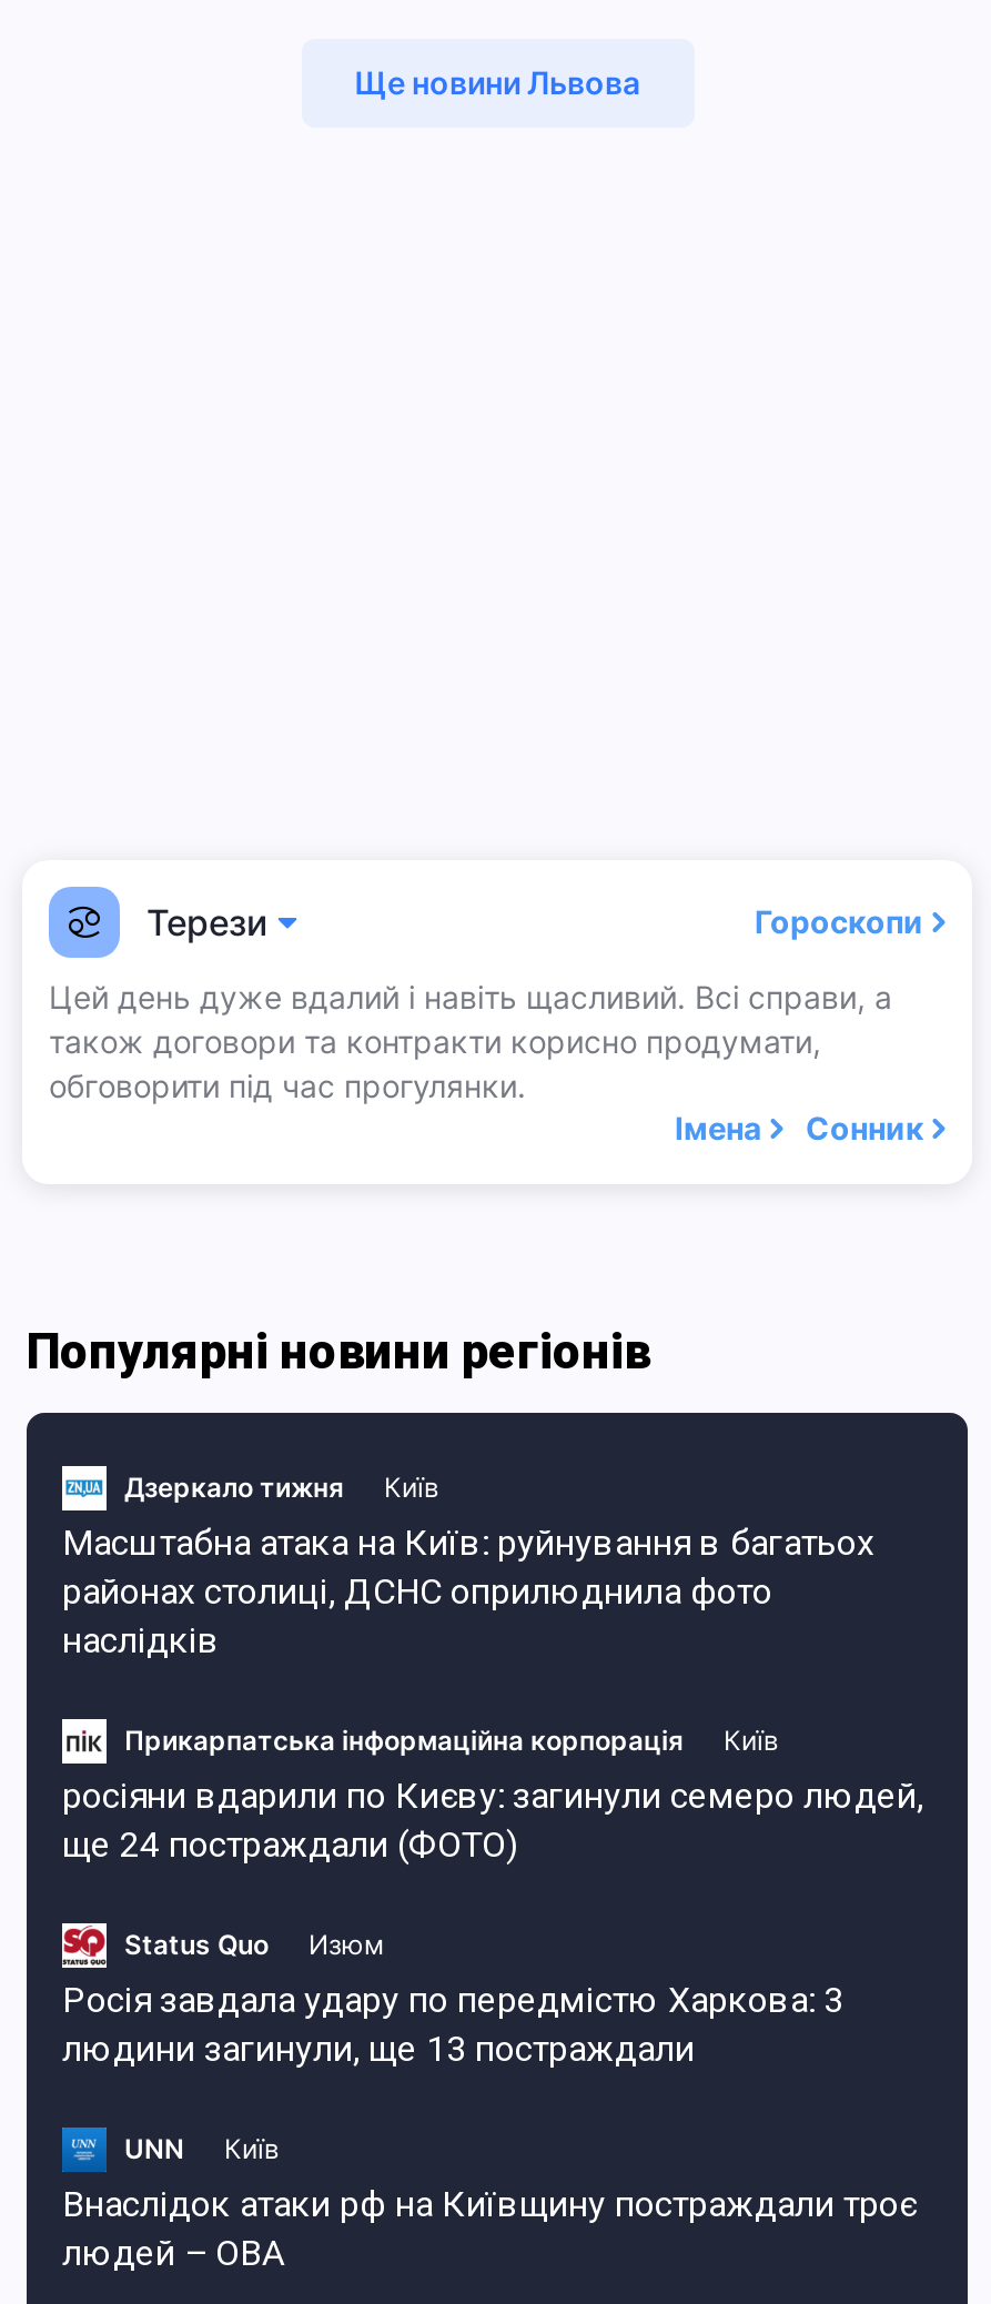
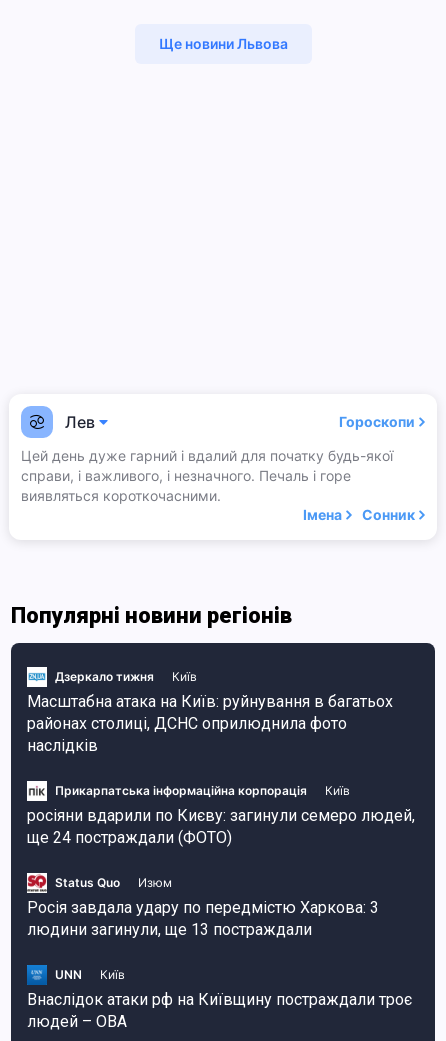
[146,899,269,944] Терези -> [65,412,95,432] Лев
[49,977,892,1103] Цей день дуже вдалий і навіть щасливий. Всі справи, а | також договори та контракти корисно продумати, | обговорити під час прогулянки. -> [21,447,393,504] Цей день дуже гарний і вдалий для початку будь-якої | справи, і важливого, і незначного. Печаль і горе | виявляться короткочасними.

